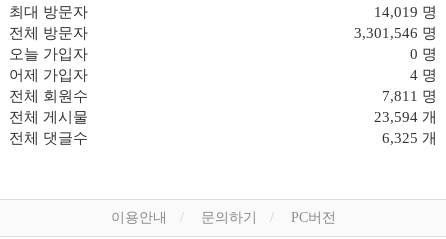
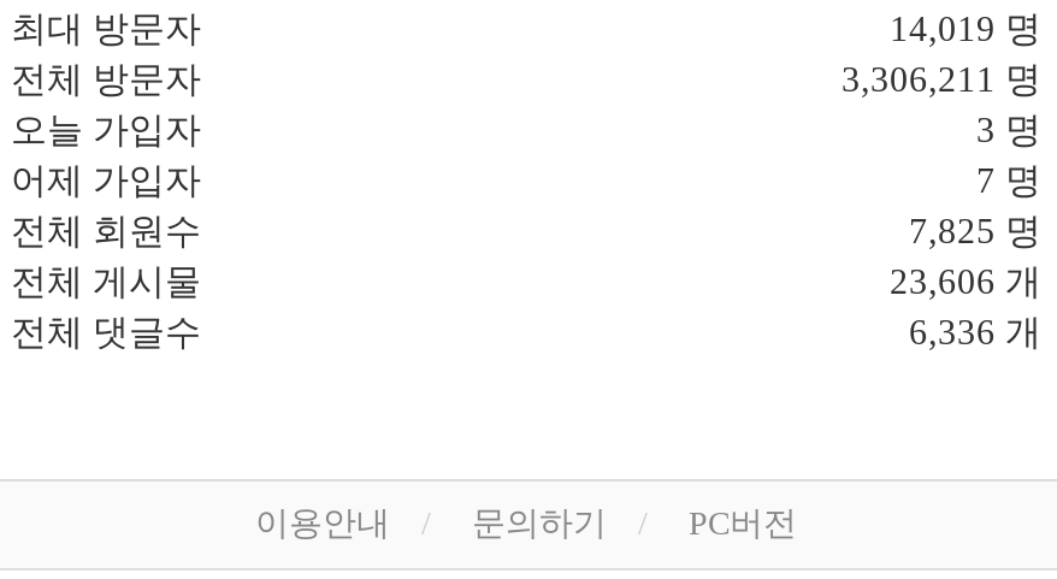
[354,24,437,40] 3,301,546 명 -> [842,59,1041,98] 3,306,211 명
[410,45,437,61] 0 명 -> [976,110,1041,148] 3 명
[410,66,437,82] 4 명 -> [976,160,1041,199] 7 명
[382,87,437,103] 7,811 명 -> [909,211,1041,249] 7,825 명
[374,108,437,124] 23,594 개 -> [890,261,1041,300] 23,606 개
[382,129,437,145] 6,325 개 -> [909,312,1041,350] 6,336 개

